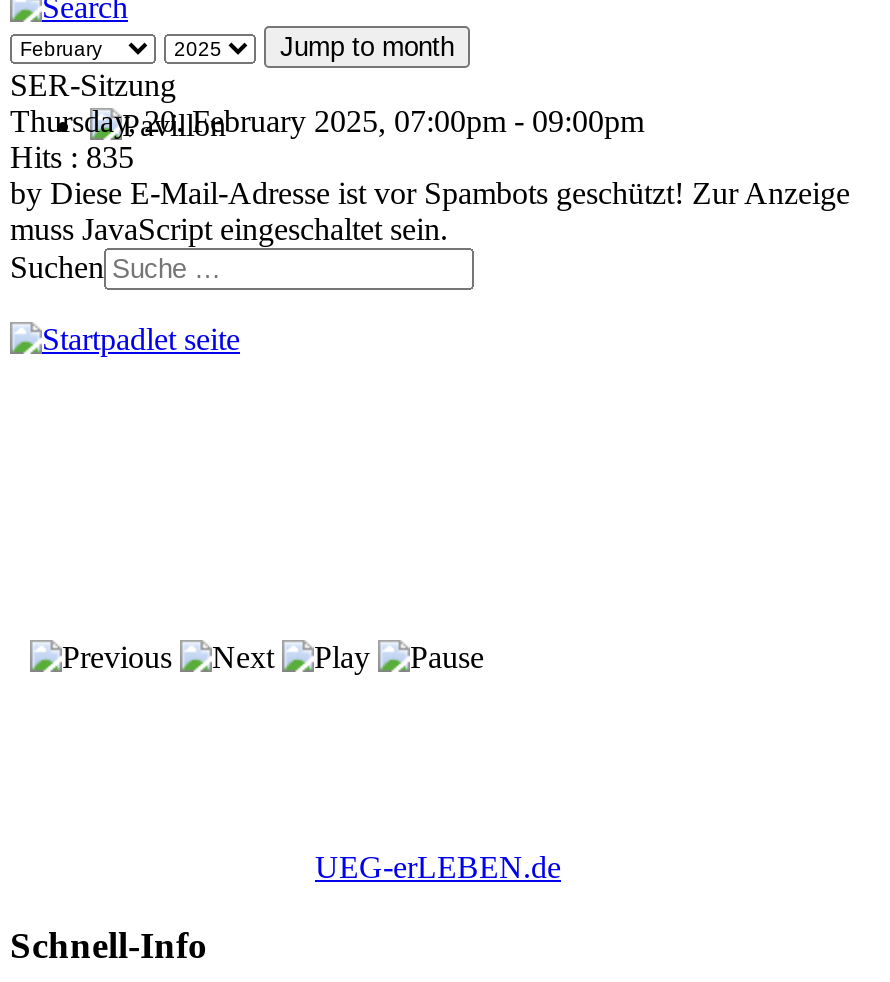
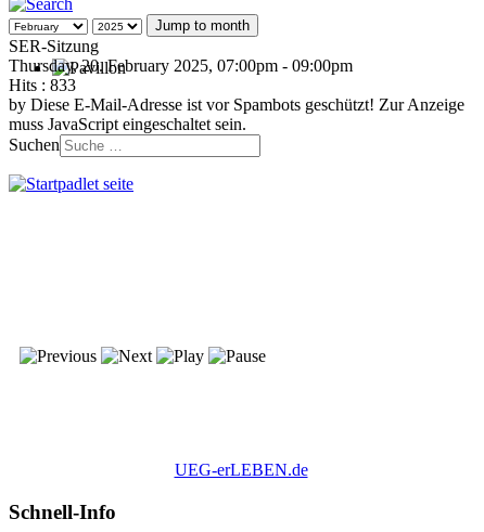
[10,140,134,174] Hits: 835 -> [9,76,76,94] Hits: 833

